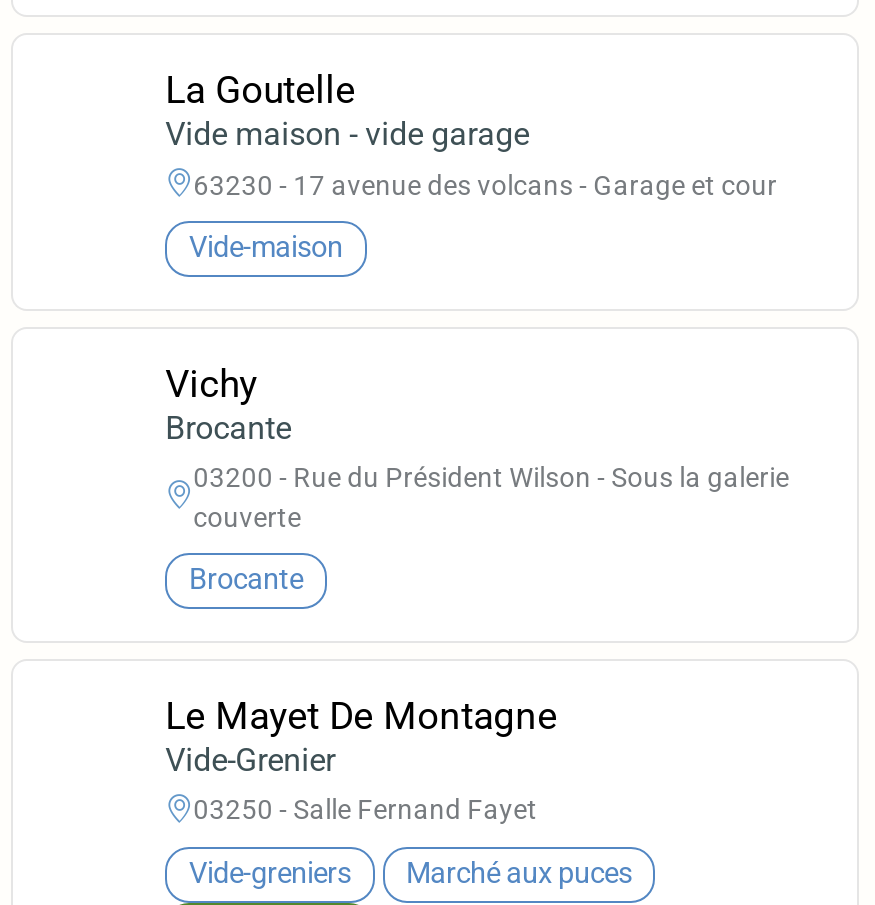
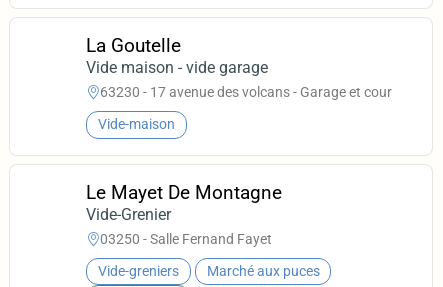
[165,361,789,597] Vichy | Brocante | 03200 - Rue du Président Wilson - Sous la galerie | couverte | Brocante -> none

